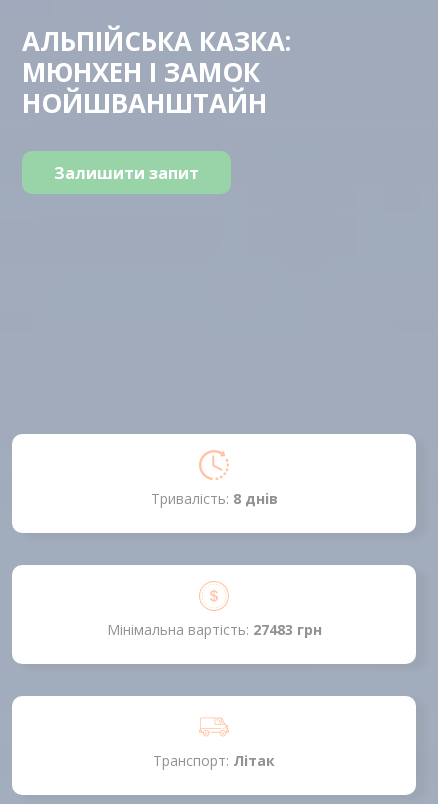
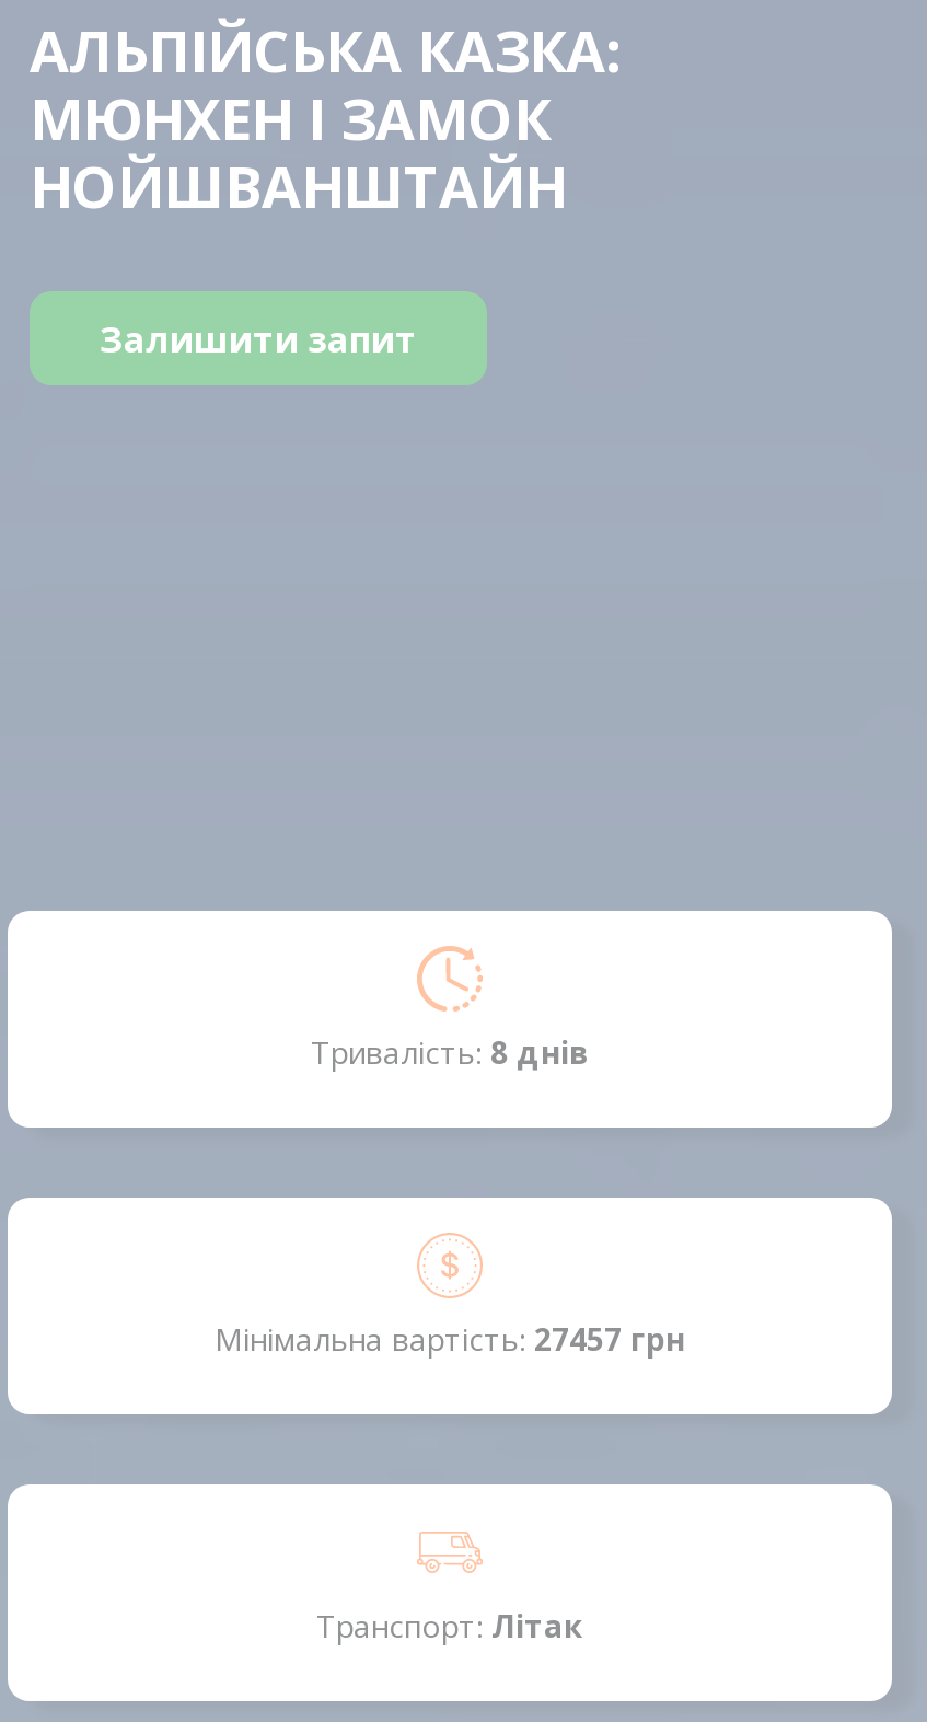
[106,620,321,639] Мінімальна вартість: 27483 грн -> [215,1318,685,1360] Мінімальна вартість: 27457 грн

